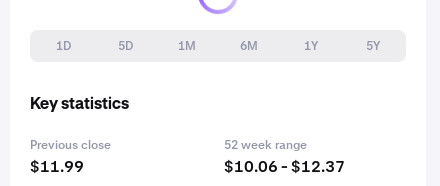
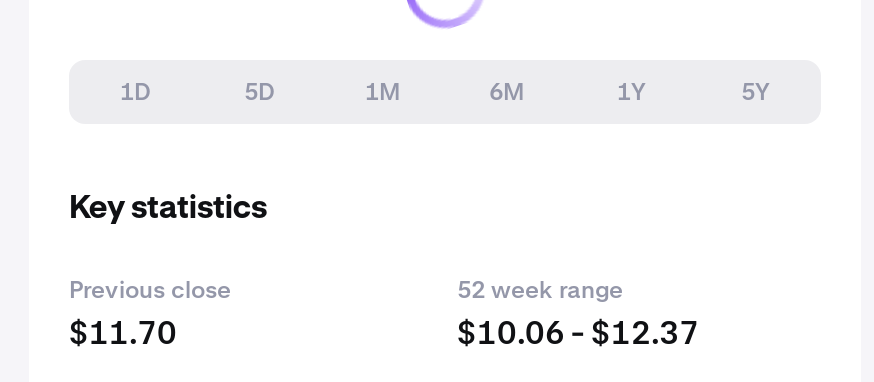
[30,156,84,177] $11.99 -> [69,312,177,354] $11.70

